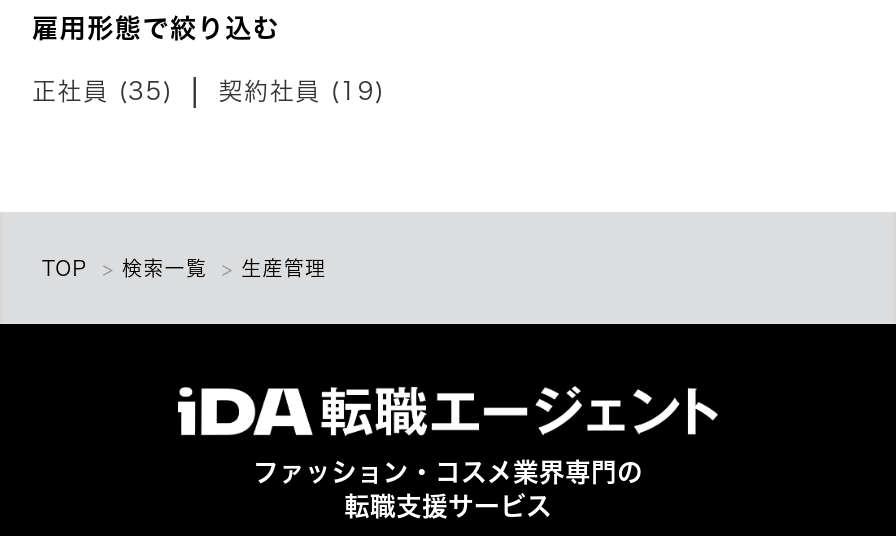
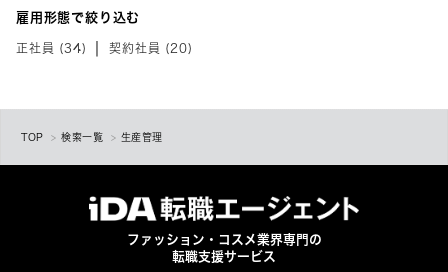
[32,78,173,102] 正社員 (35) -> [16,42,86,54] 正社員 (34)
[218,78,385,102] 契約社員 (19) -> [109,42,192,54] 契約社員 (20)

